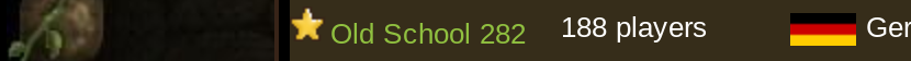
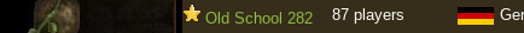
[330,11,708,50] Old School 282 188 players -> [205,6,404,27] Old School 282 87 players

